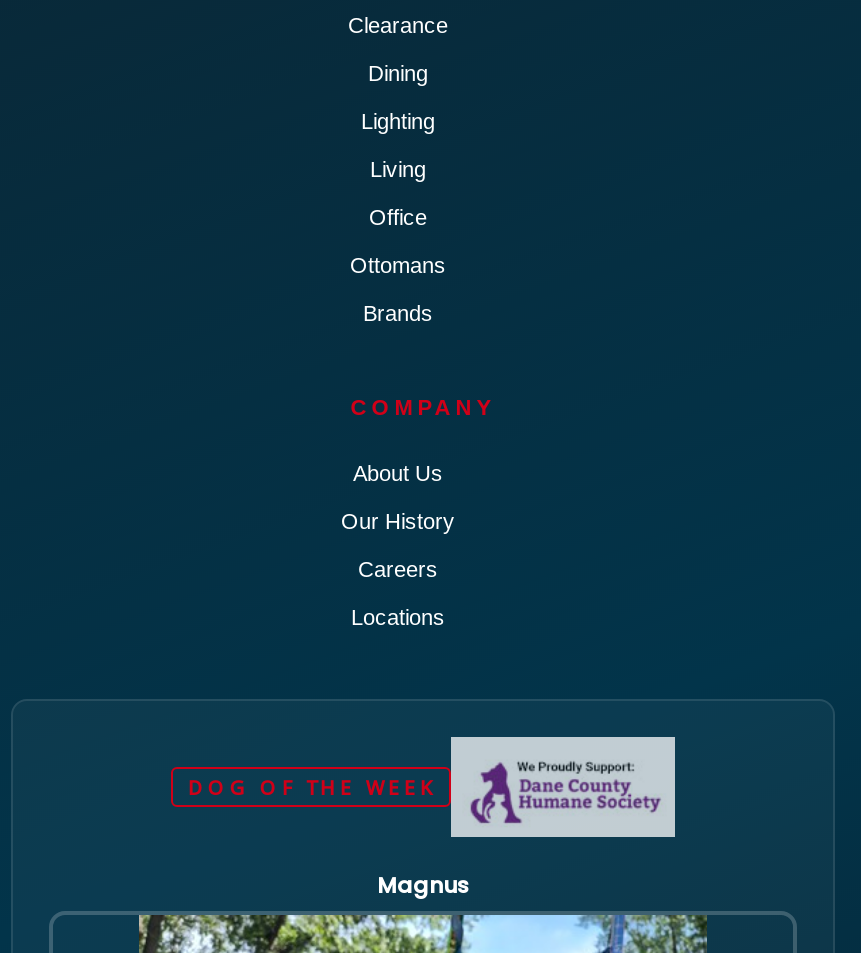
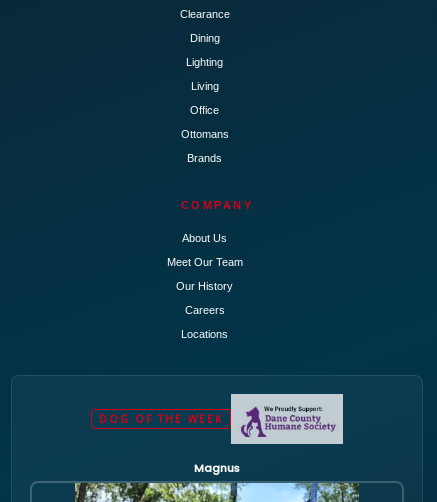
none -> [166,256,242,268] Meet Our Team

